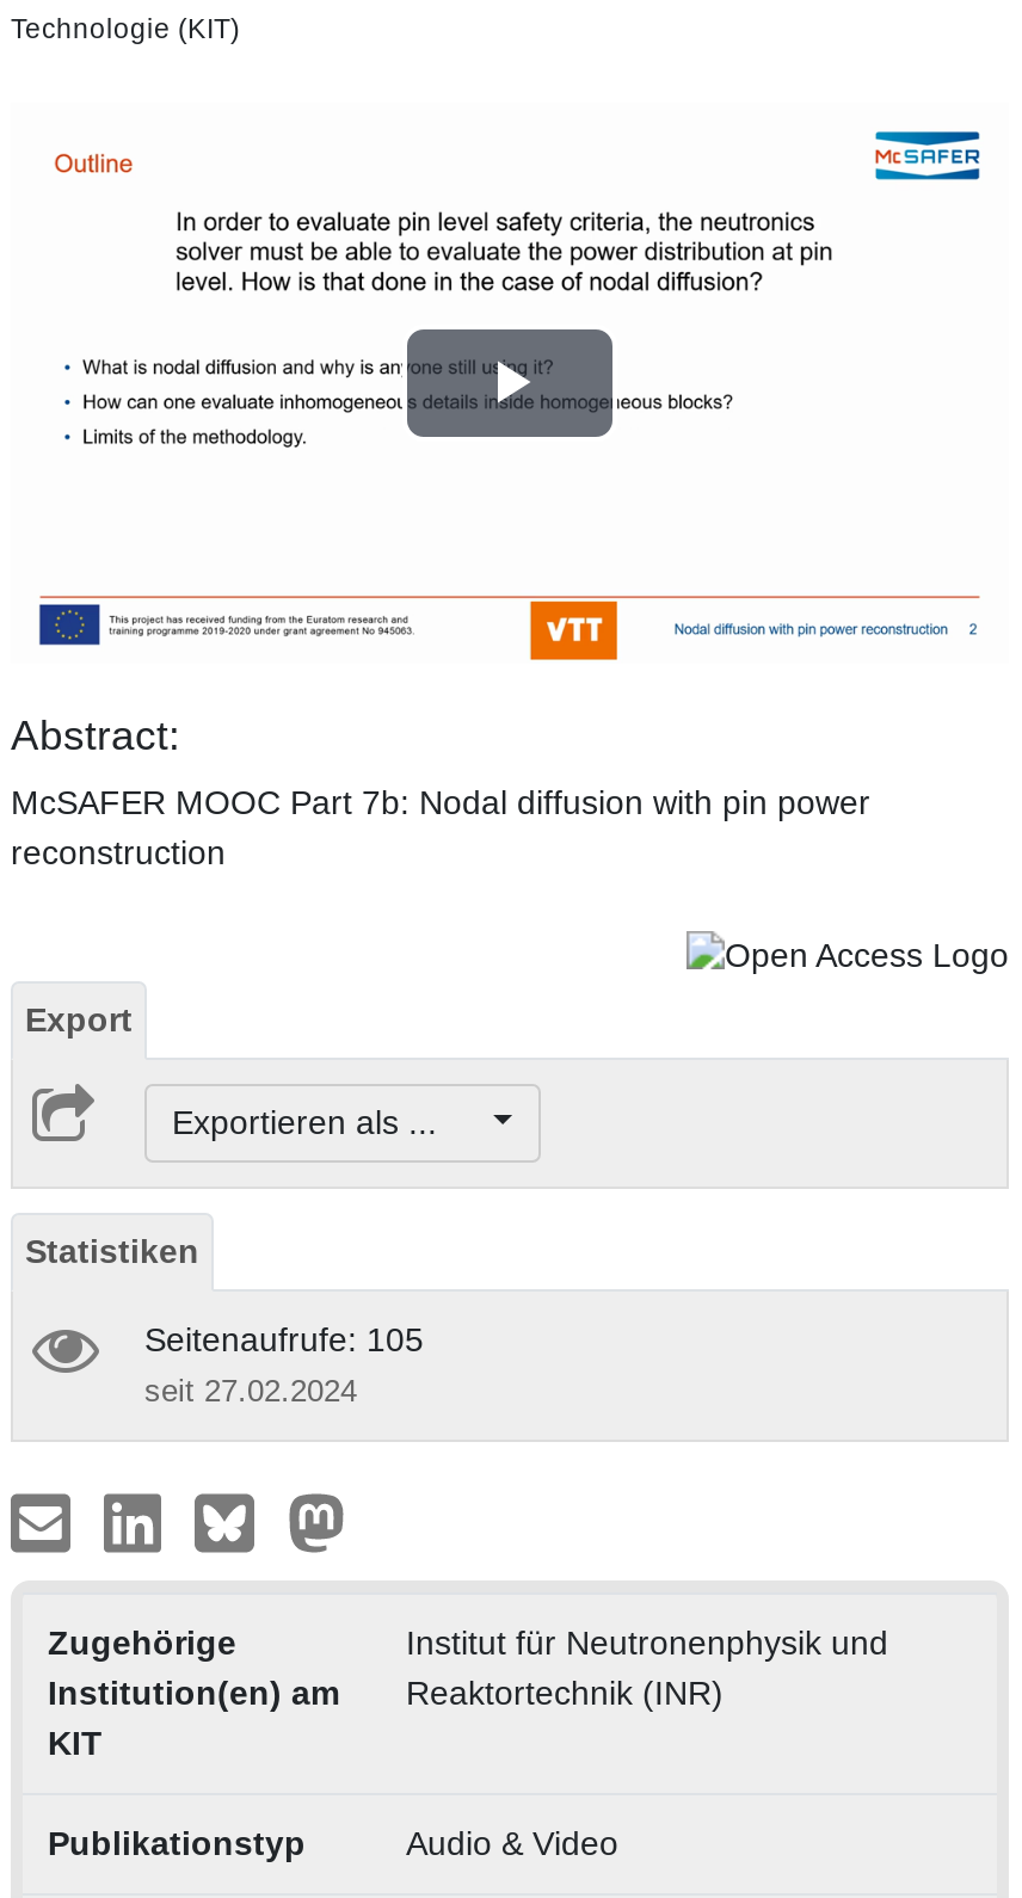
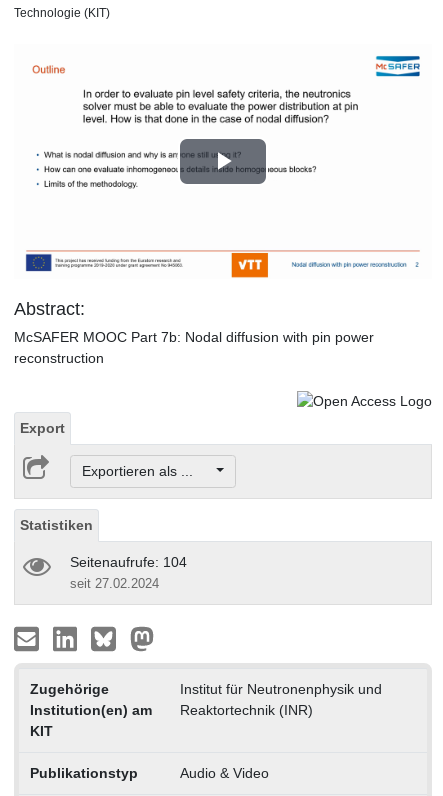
[144,1321,424,1360] Seitenaufrufe: 105 -> [70,554,187,570] Seitenaufrufe: 104

